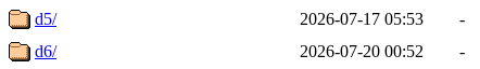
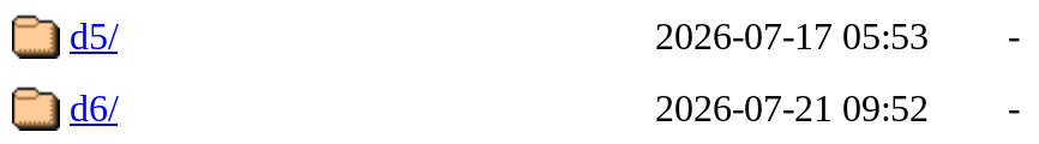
[300,42,424,60] 2026-07-20 00:52 -> [655,87,929,128] 2026-07-21 09:52

